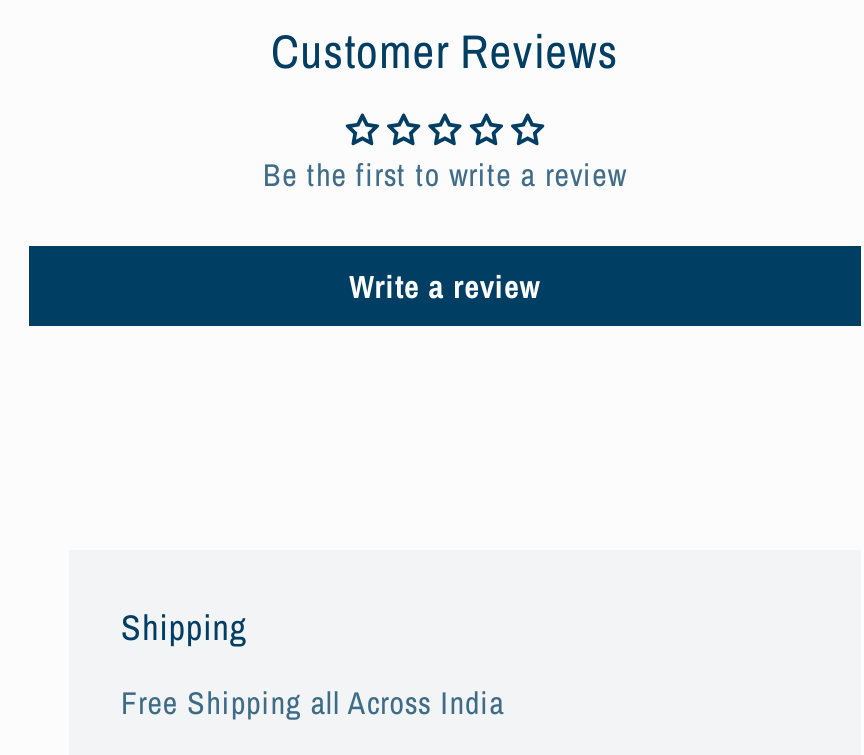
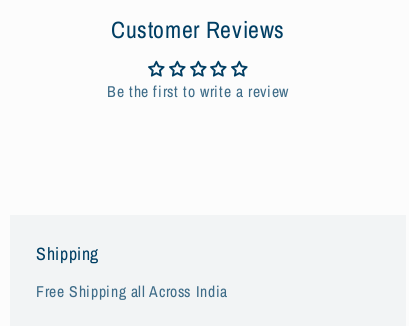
[349,264,541,308] Write a review -> none

